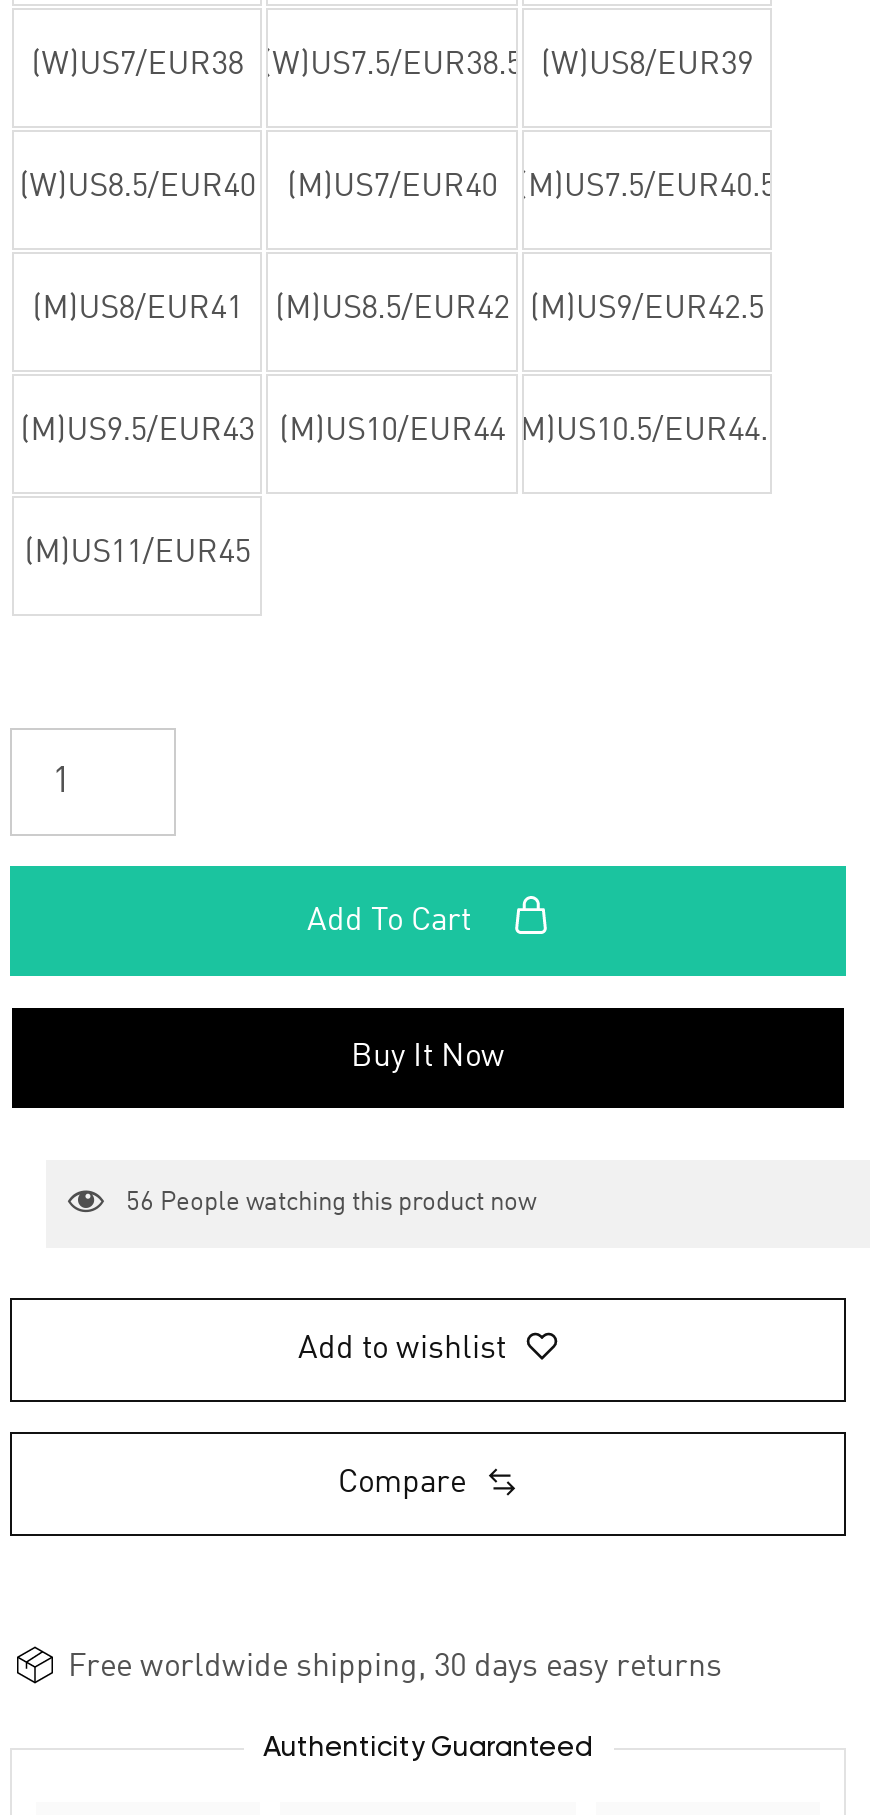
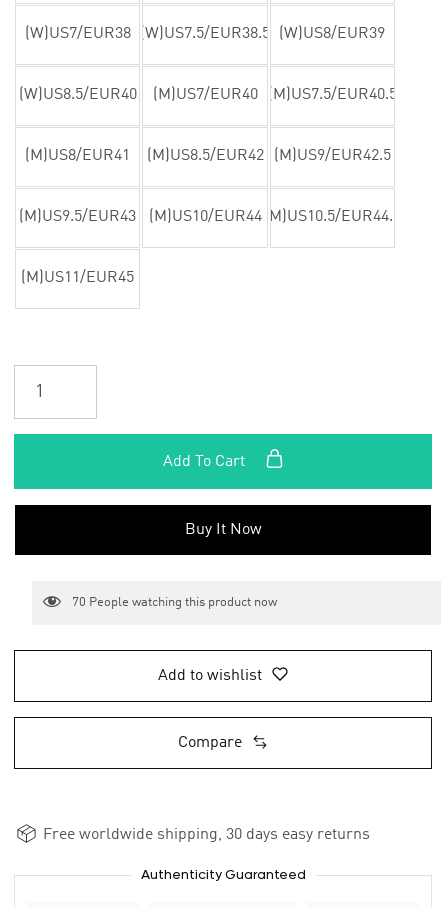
[126,1191,536,1217] 56 People watching this product now -> [72,596,277,609] 70 People watching this product now

